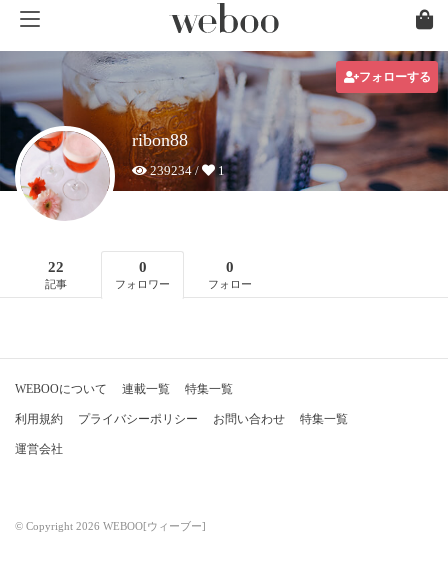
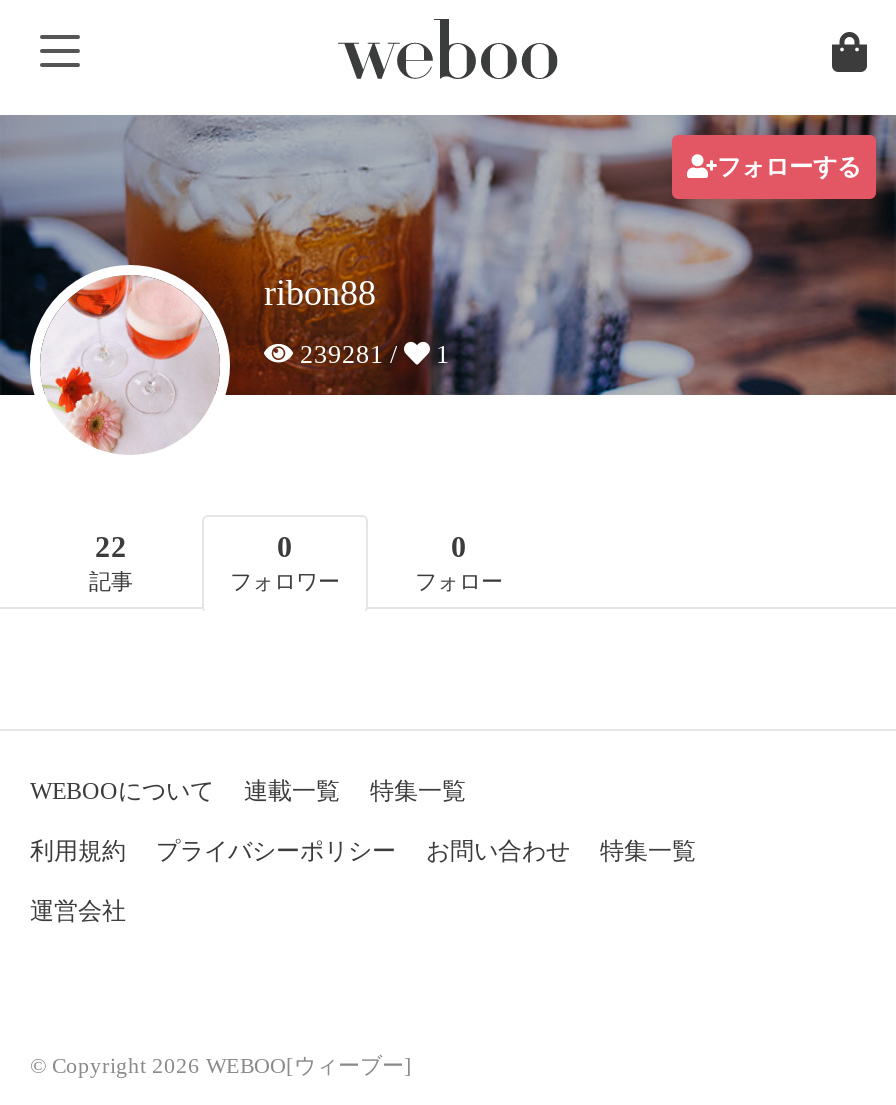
[147,163,225,178] 239234 / 1 -> [294,339,450,369] 239281 / 1

